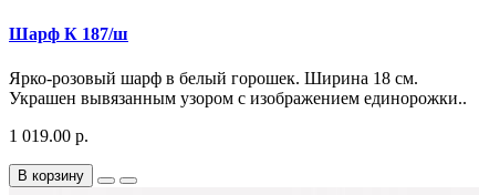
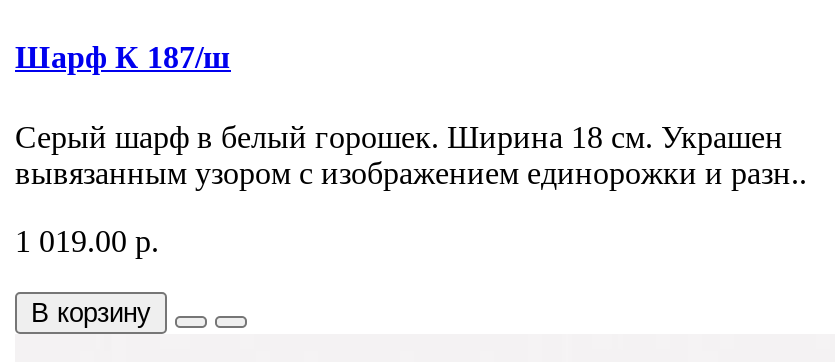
[9,68,467,107] Ярко-розовый шарф в белый горошек. Ширина 18 см. | Украшен вывязанным узором с изображением единорожки.. -> [15,119,807,189] Серый шарф в белый горошек. Ширина 18 см. Украшен | вывязанным узором с изображением единорожки и разн..

